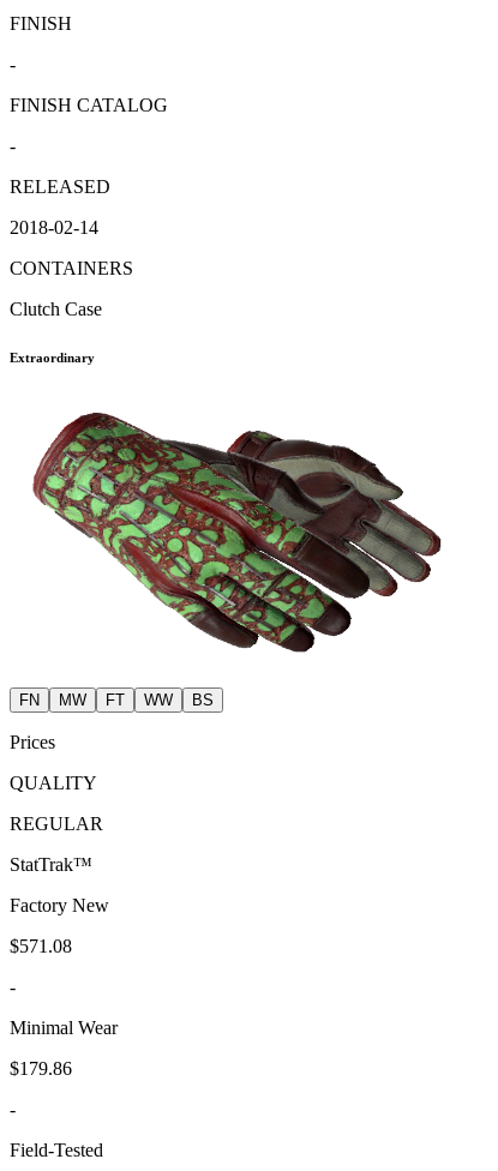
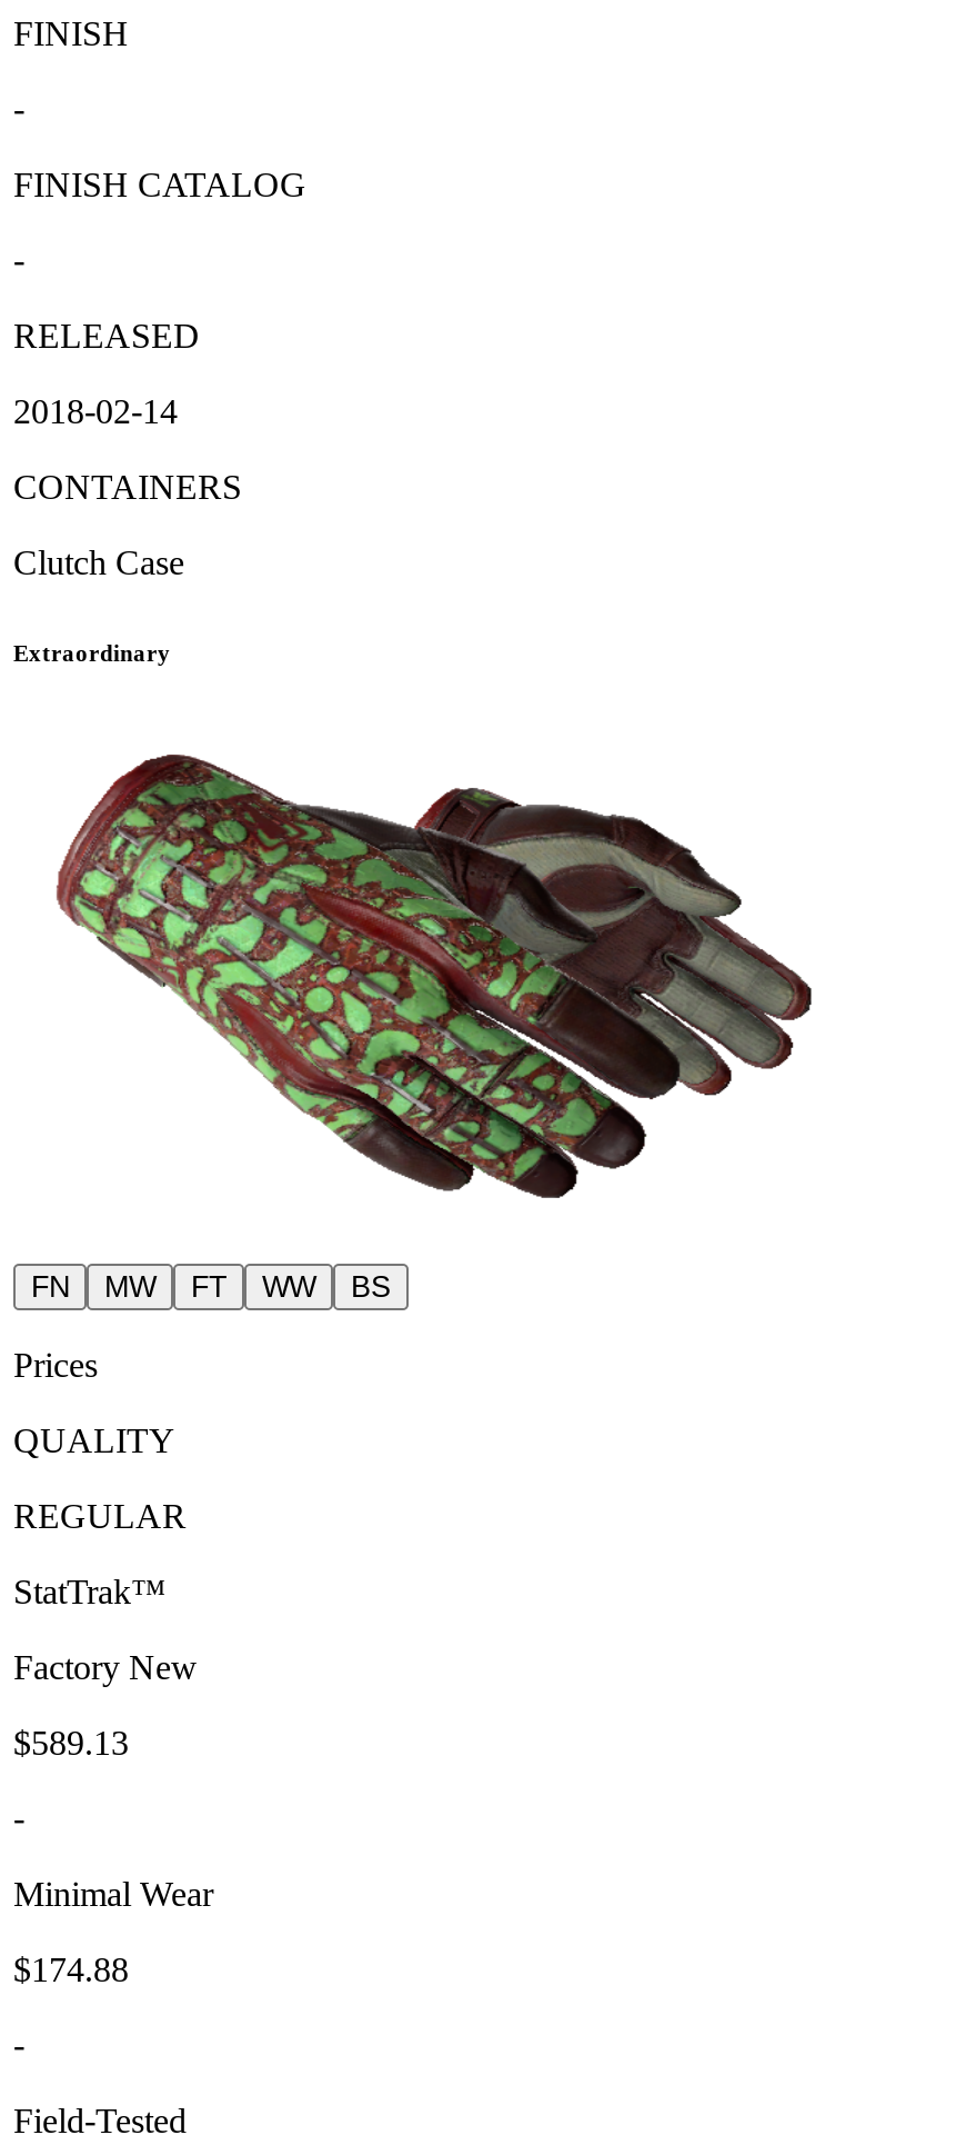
[10,936,72,956] $571.08 -> [13,1723,129,1761] $589.13
[10,1058,72,1078] $179.86 -> [13,1950,129,1988] $174.88

